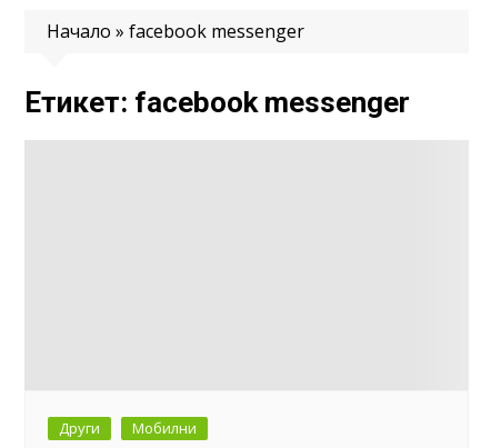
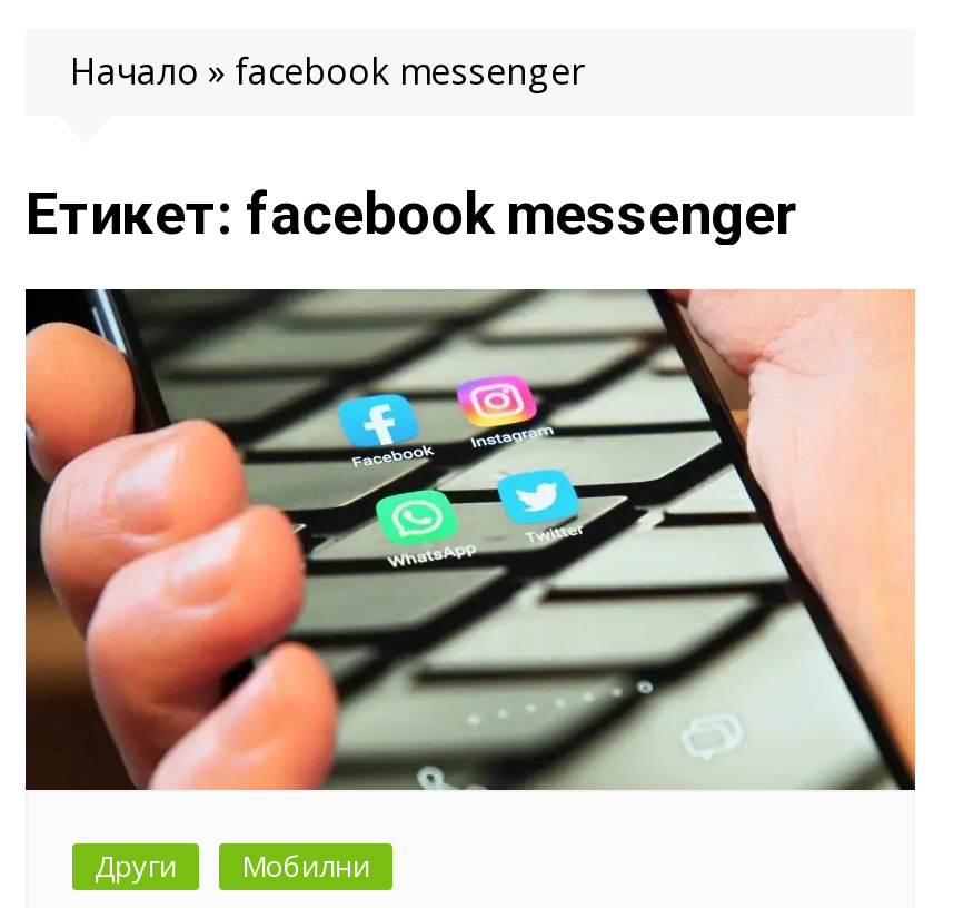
none -> [23,287,917,792] [image]

